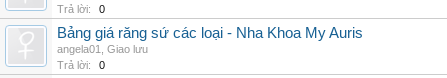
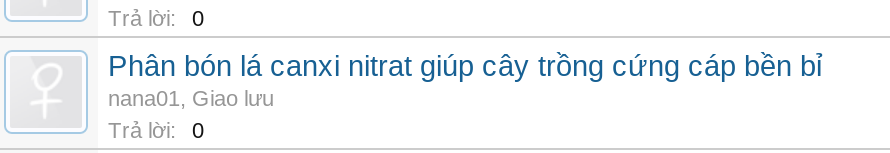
[57,25,363,55] Bảng giá răng sứ các loại - Nha Khoa My Auris | angela01, Giao lưu -> [108,50,822,110] Phân bón lá canxi nitrat giúp cây trồng cứng cáp bền bỉ | nana01, Giao lưu

